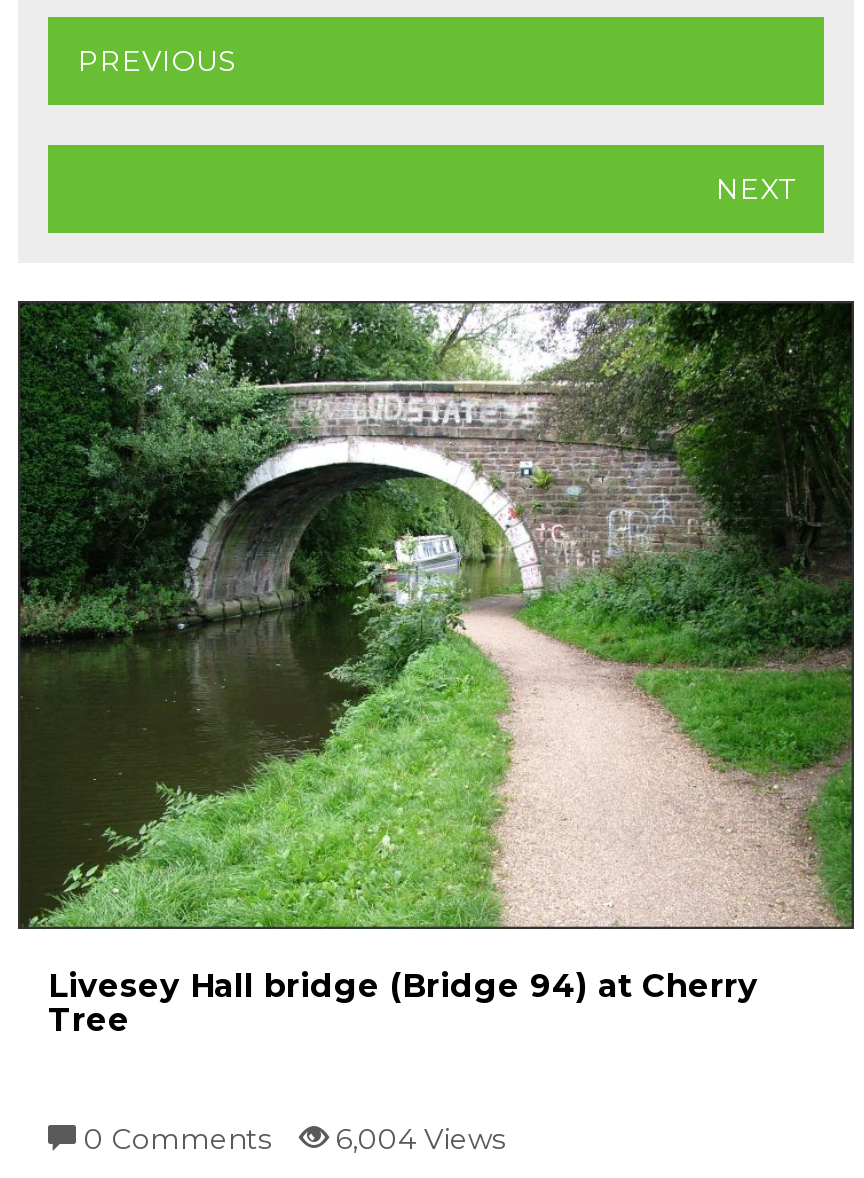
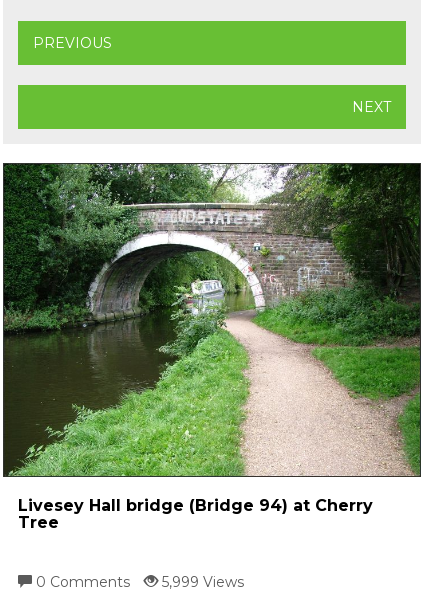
[328,1121,506,1157] 6,004 Views -> [158,573,244,591] 5,999 Views

